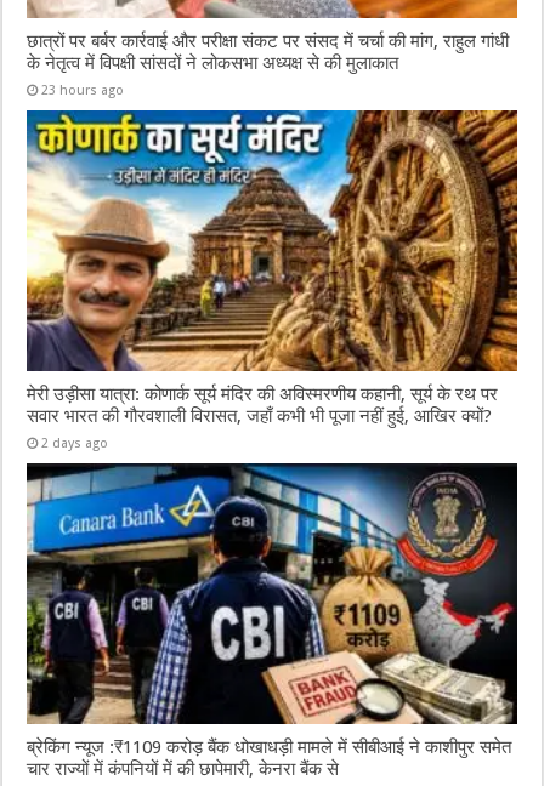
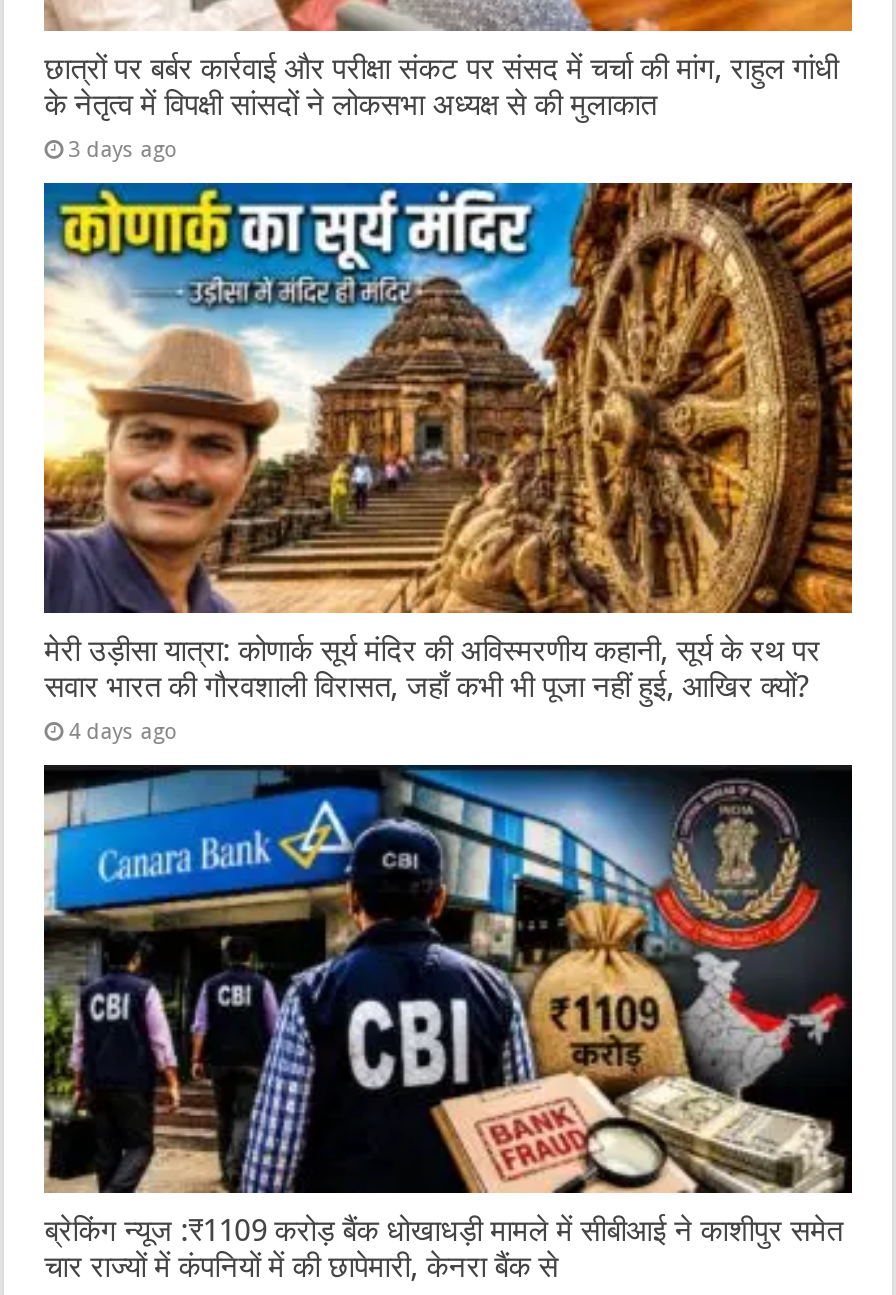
[42,83,124,99] 23 hours ago -> [68,137,178,163] 3 days ago
[42,436,108,451] 2 days ago -> [68,718,178,744] 4 days ago

